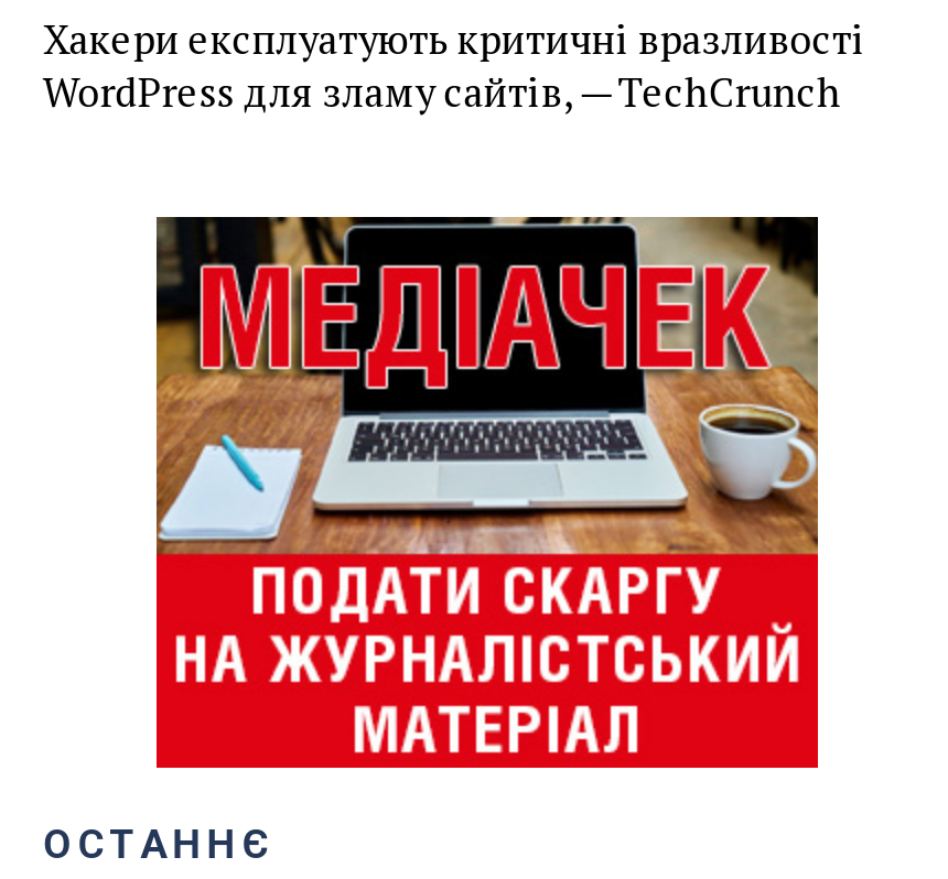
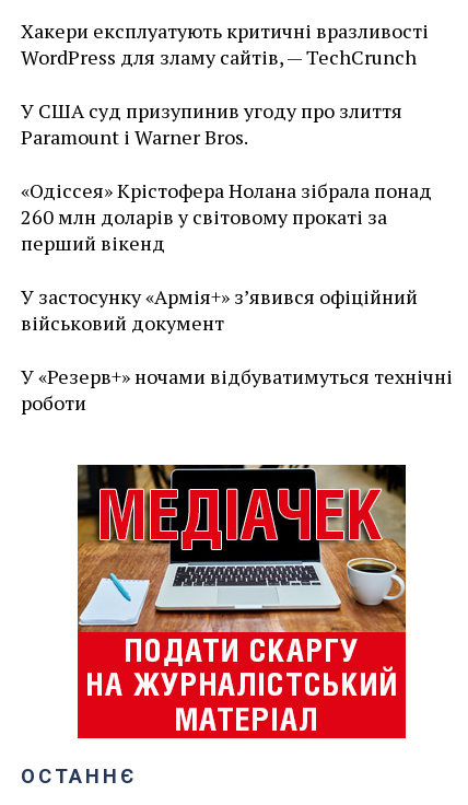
none -> [21,98,453,416] У США суд призупинив угоду про злиття | Paramount і Warner Bros. | «Одіссея» Крістофера Нолана зібрала понад | 260 млн доларів у світовому прокаті за | перший вікенд | У застосунку «Армія+» зʼявився офіційний | військовий документ | У «Резерв+» ночами відбуватимуться технічні | роботи

